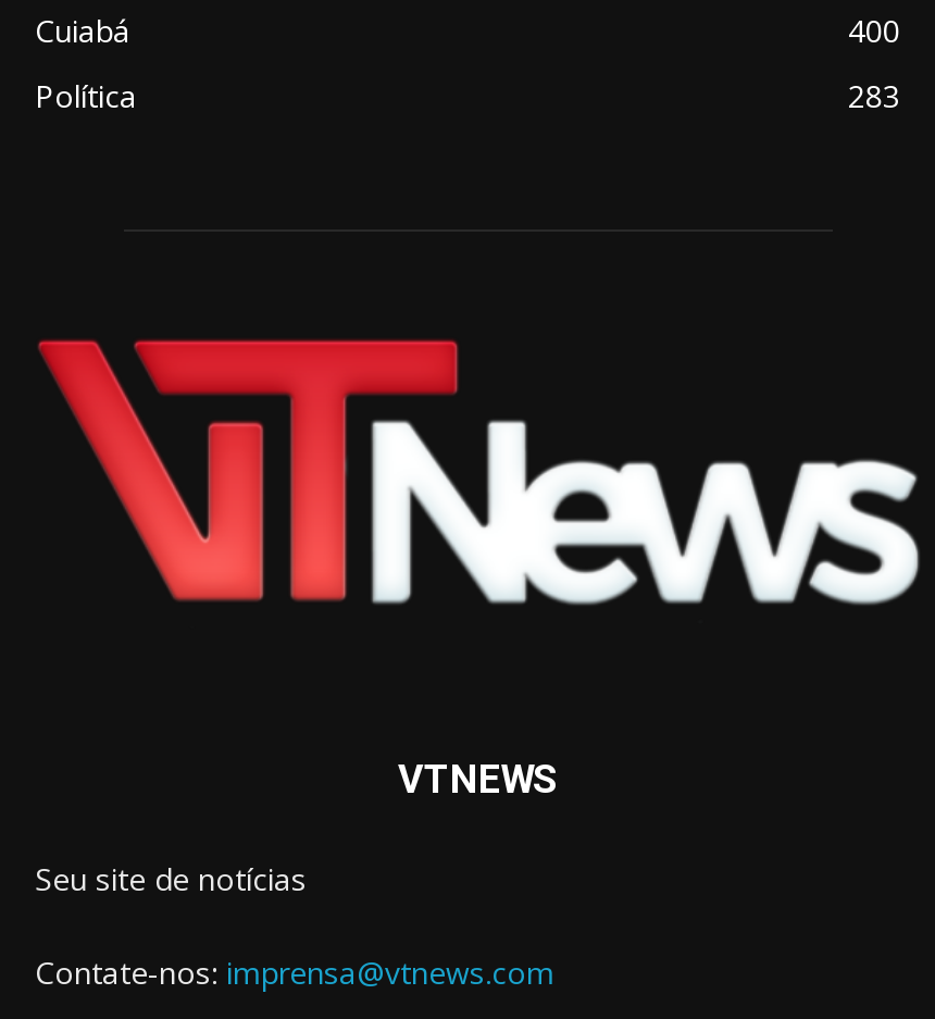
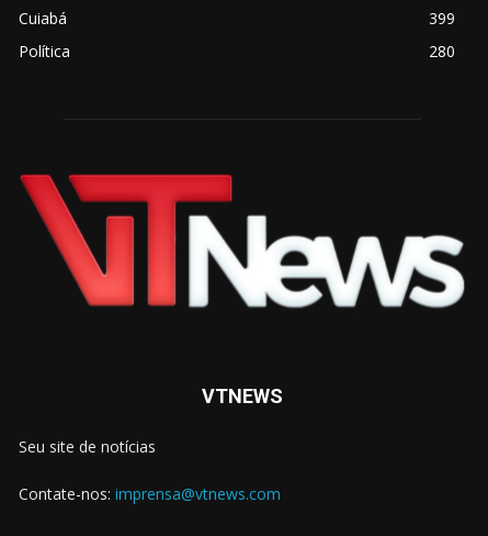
[848,10,900,52] 400 -> [429,7,455,28] 399
[848,75,900,117] 283 -> [429,40,455,61] 280

